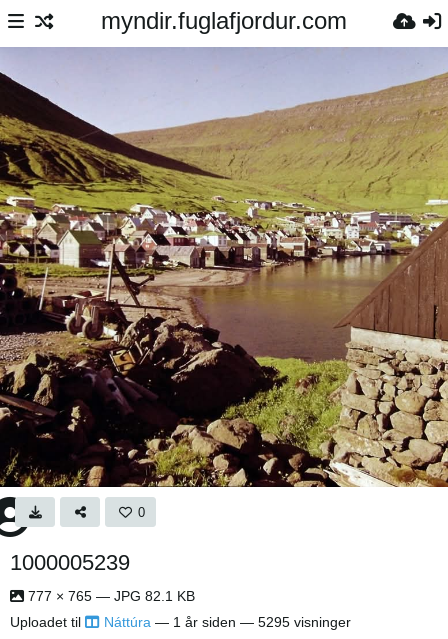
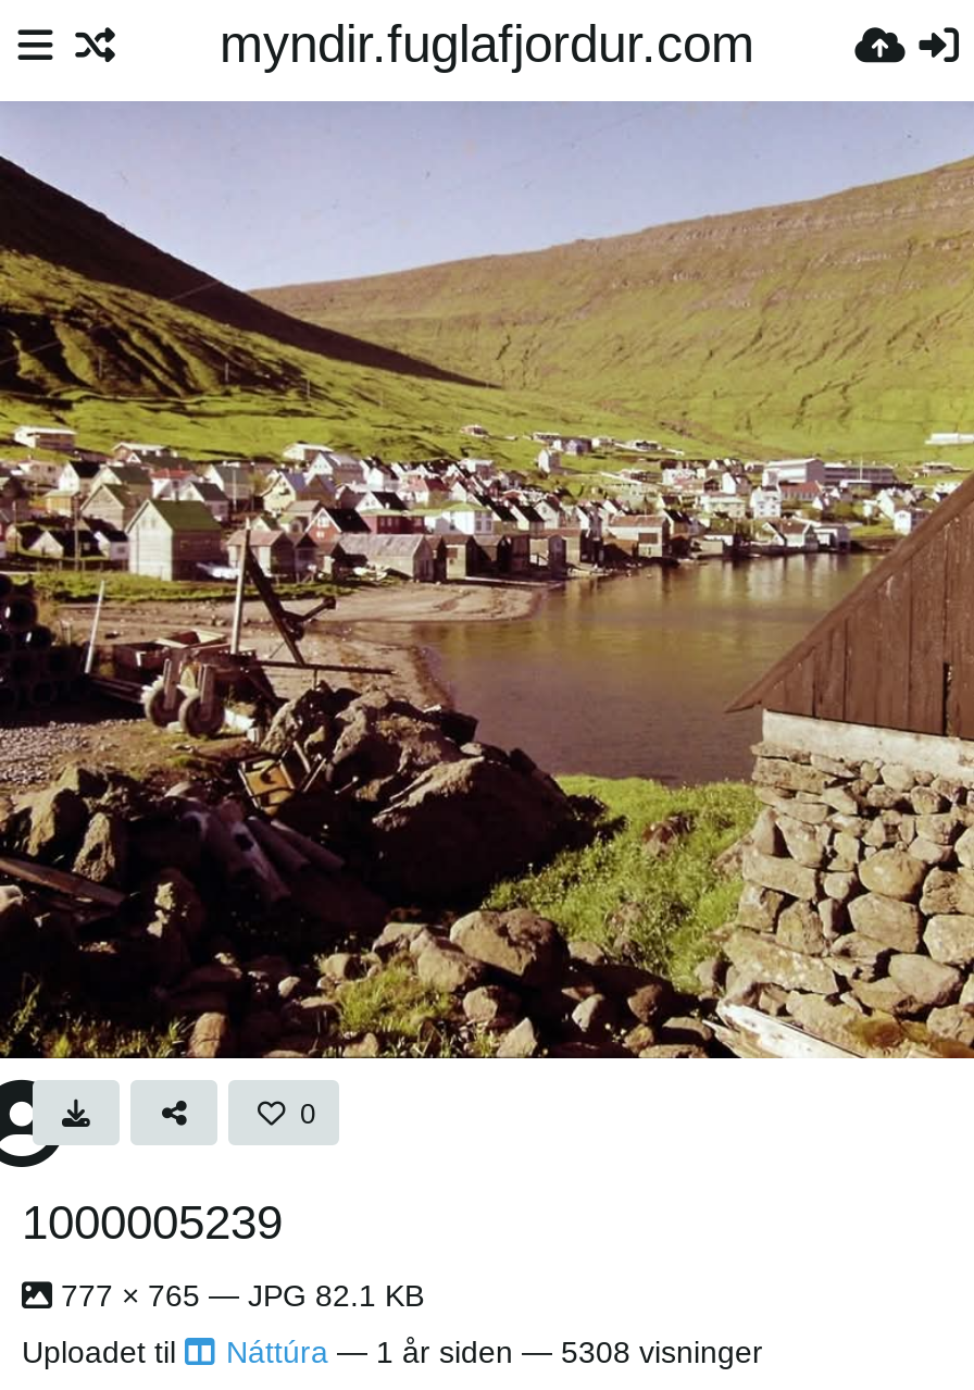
[104,614,351,630] Náttúra — 1 år siden — 5295 visninger -> [226,1335,763,1370] Náttúra — 1 år siden — 5308 visninger

